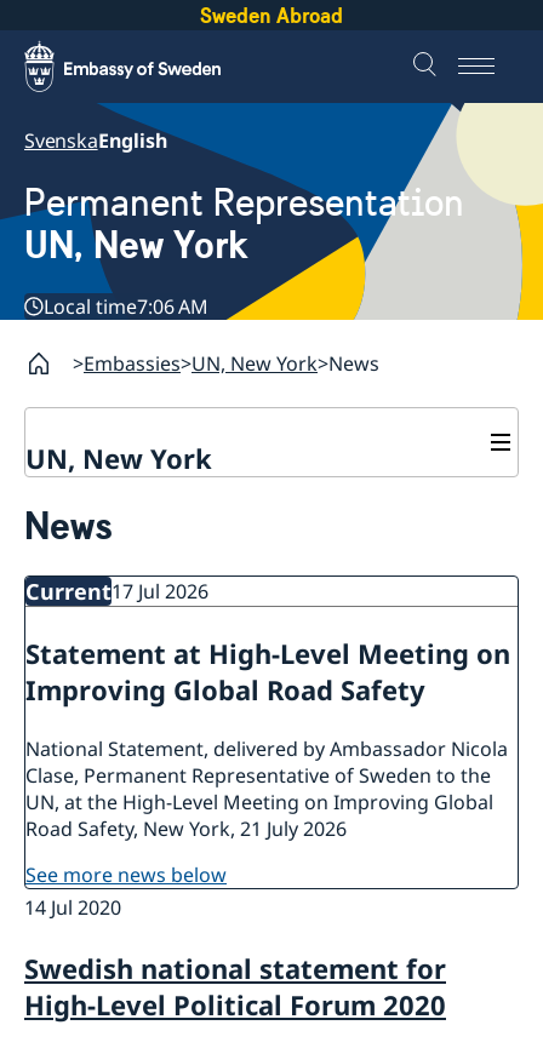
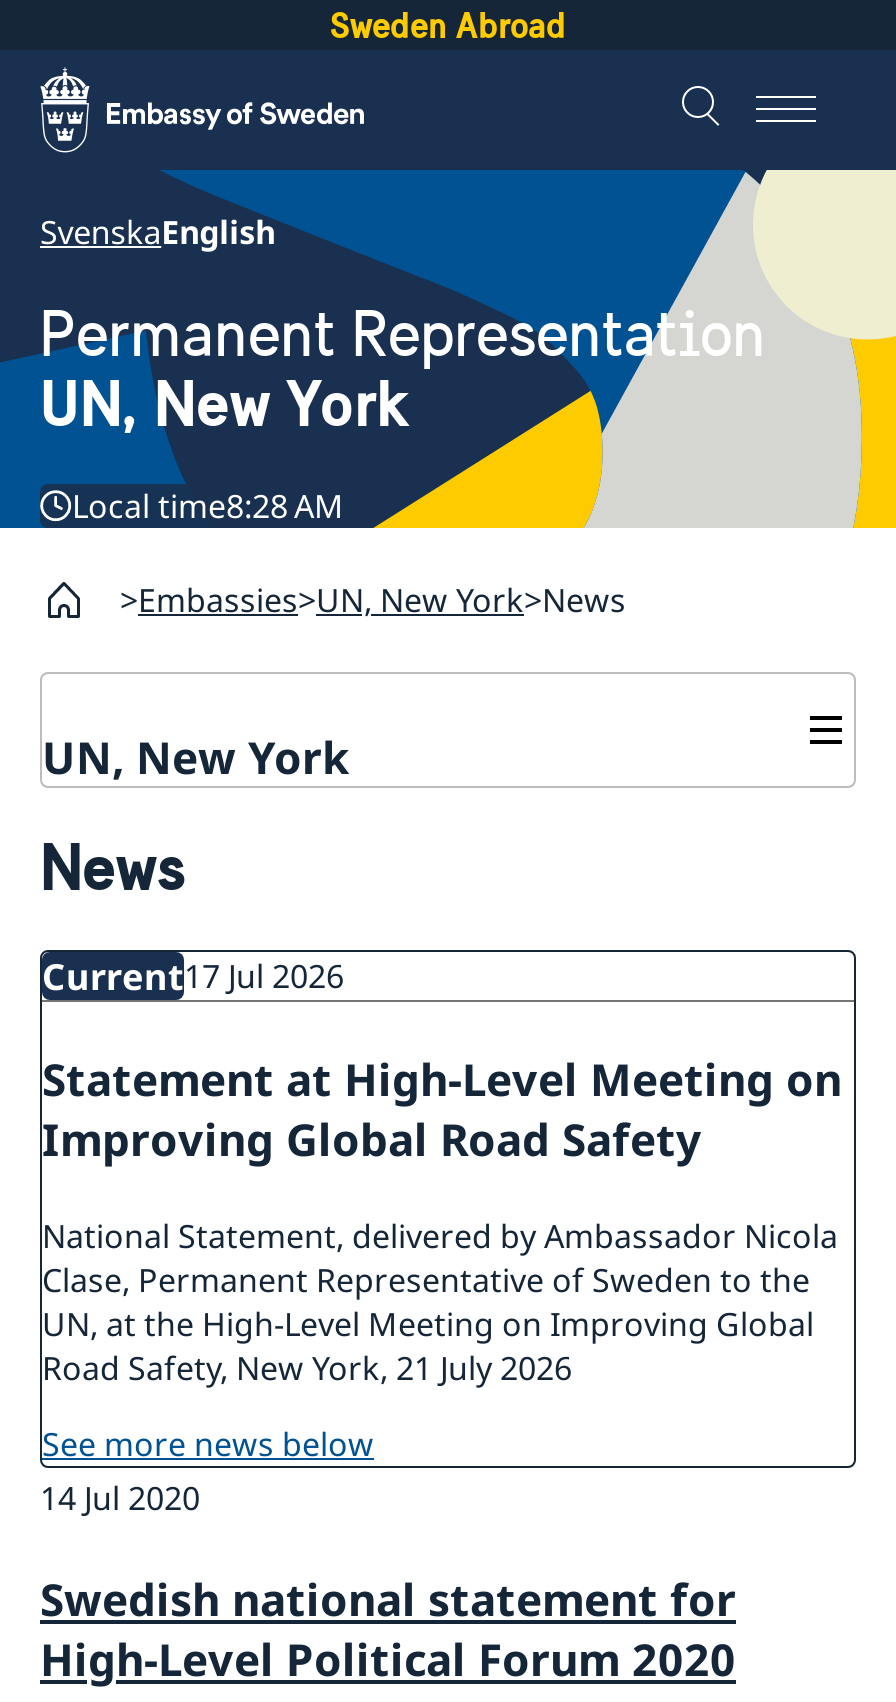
[44,294,208,320] Local time7:06 AM -> [72,485,344,529] Local time8:28 AM

